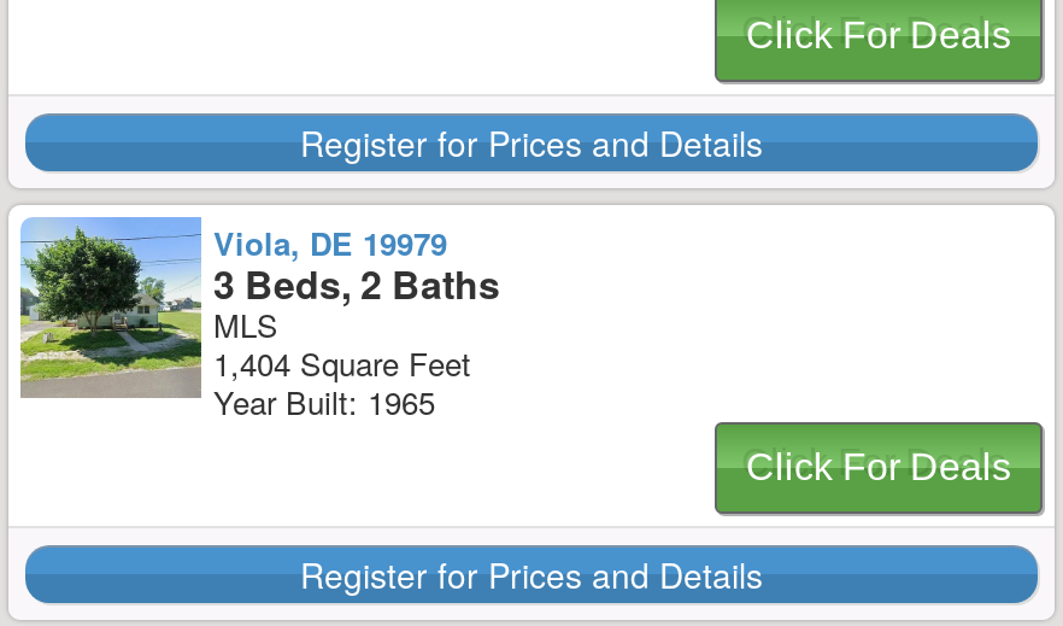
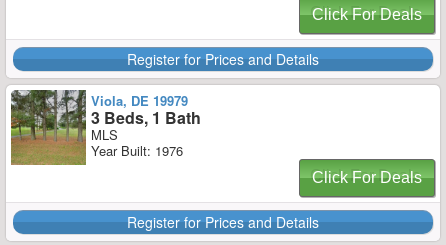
[20,215,500,398] [image] | 3 Beds, 2 Baths -> [10,89,201,166] [image] | 3 Beds, 1 Bath
[213,340,471,425] 1,404 Square Feet | Year Built: 1965 -> [91,141,183,160] Year Built: 1976

